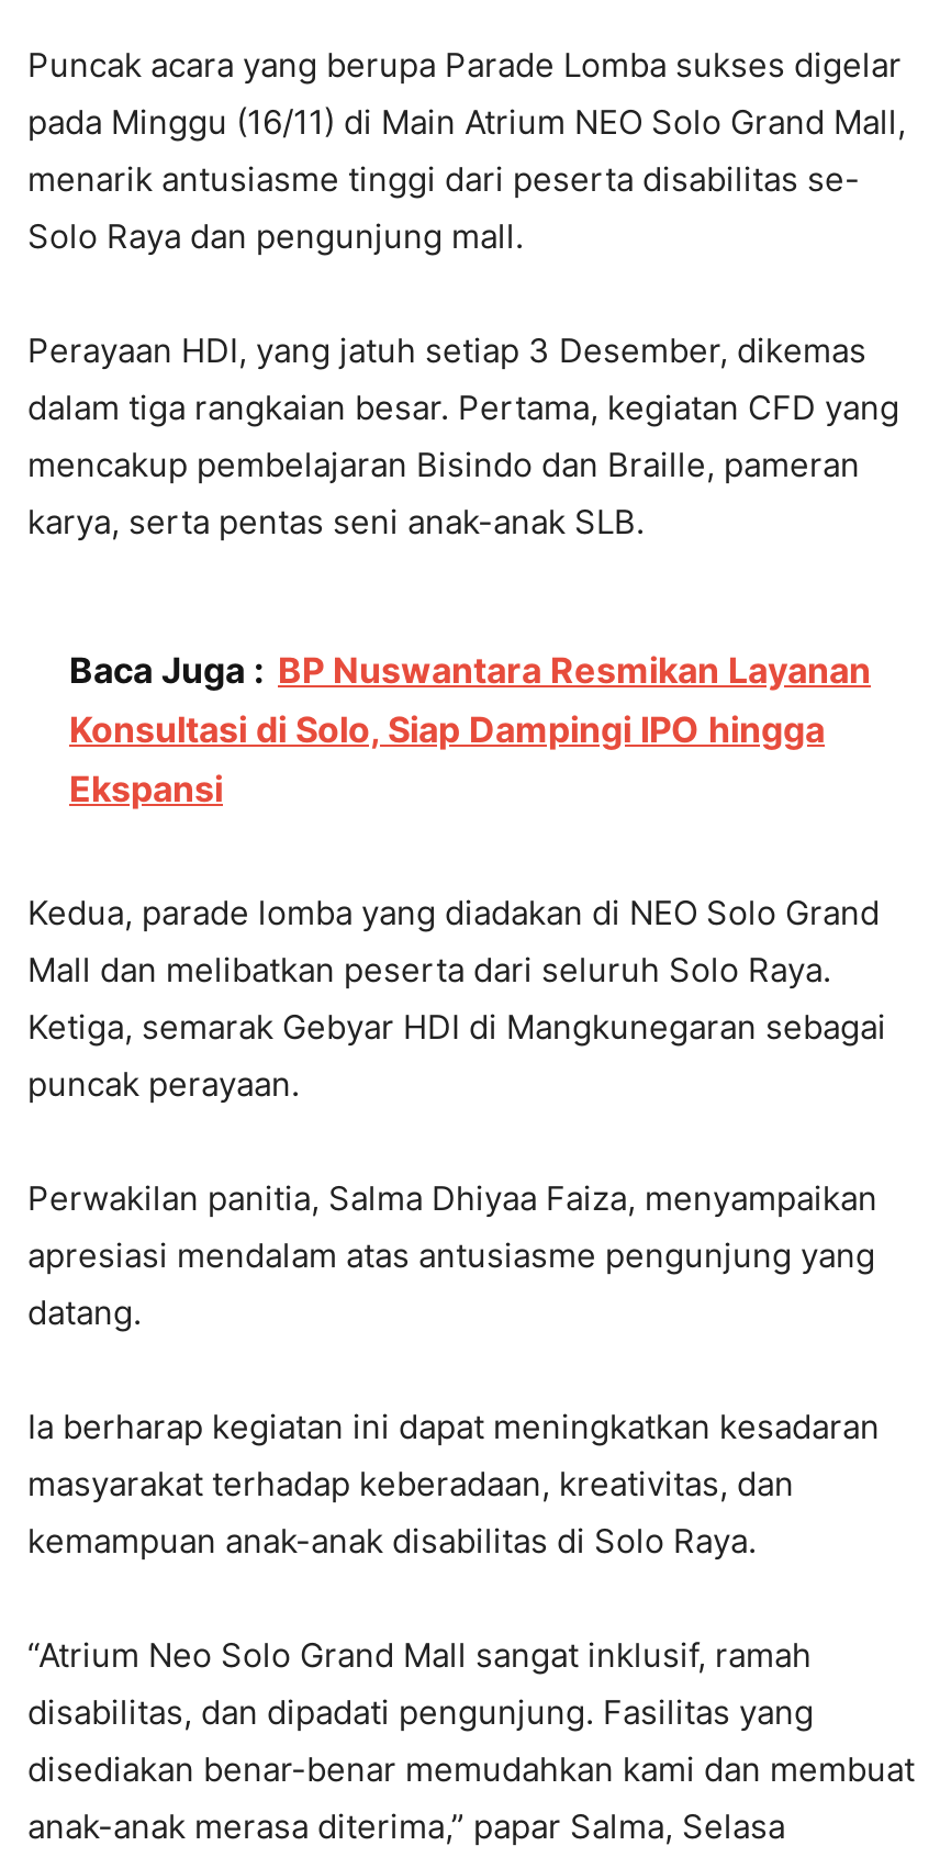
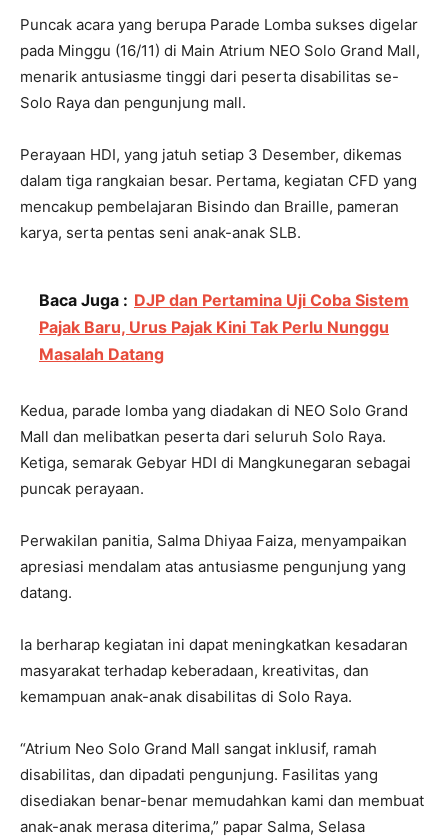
[69,649,871,811] Baca Juga : BP Nuswantara Resmikan Layanan | Konsultasi di Solo, Siap Dampingi IPO hingga | Ekspansi -> [39,290,409,364] Baca Juga : DJP dan Pertamina Uji Coba Sistem | Pajak Baru, Urus Pajak Kini Tak Perlu Nunggu | Masalah Datang

